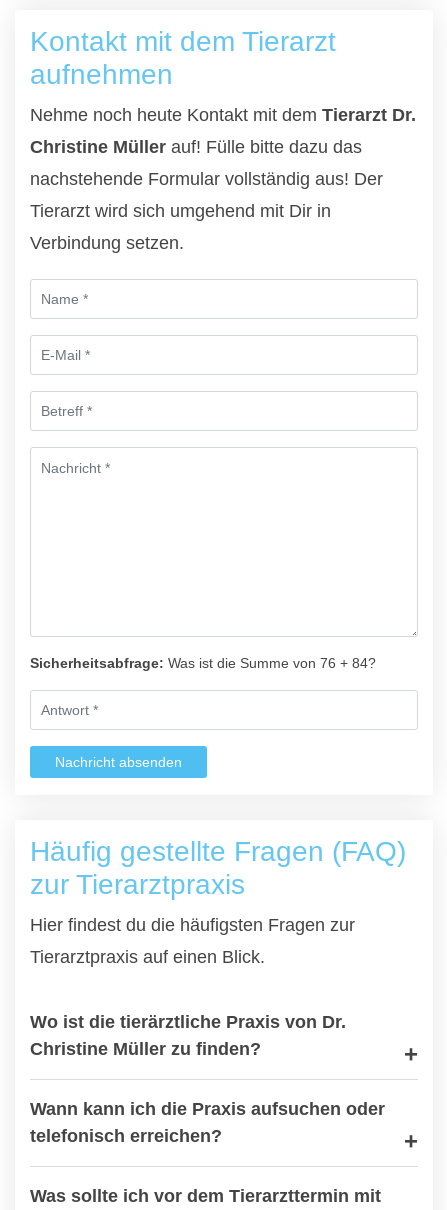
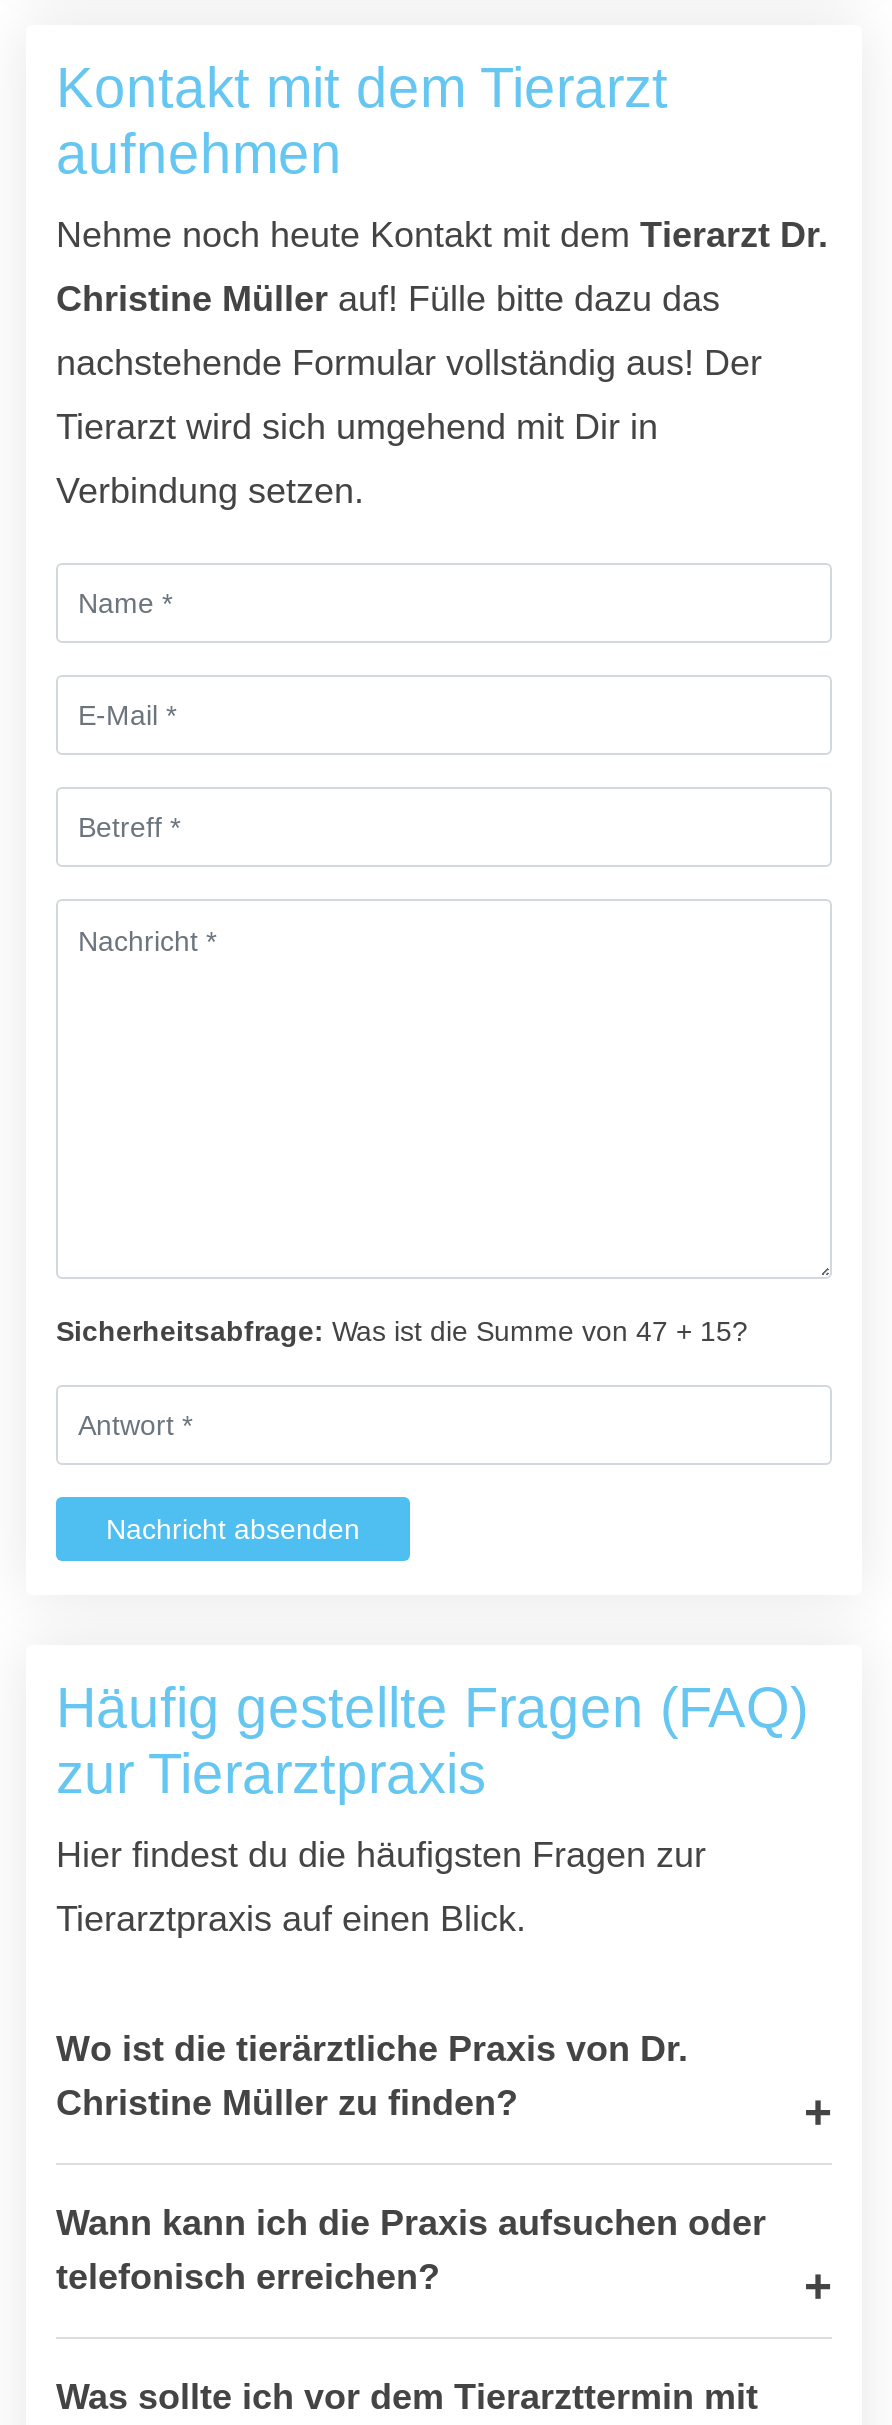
[30,655,376,671] Sicherheitsabfrage: Was ist die Summe von 76 + 84? -> [56,1315,748,1347] Sicherheitsabfrage: Was ist die Summe von 47 + 15?

